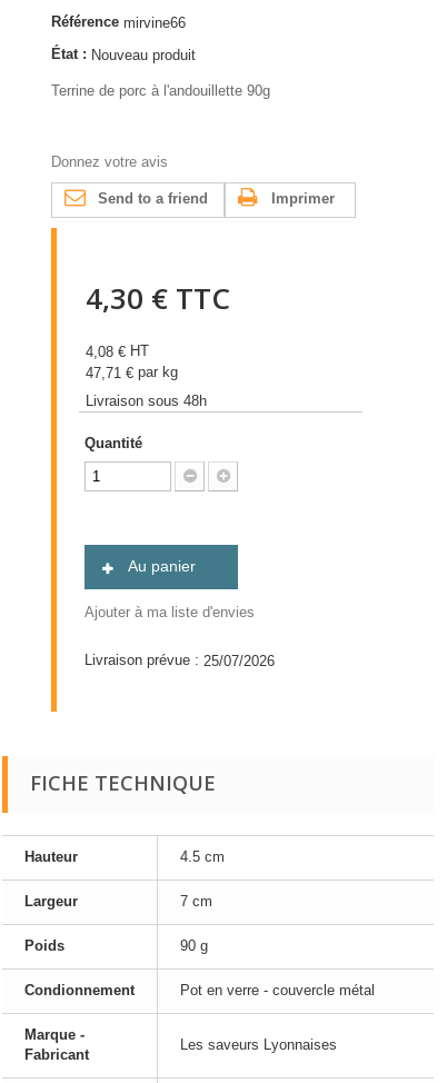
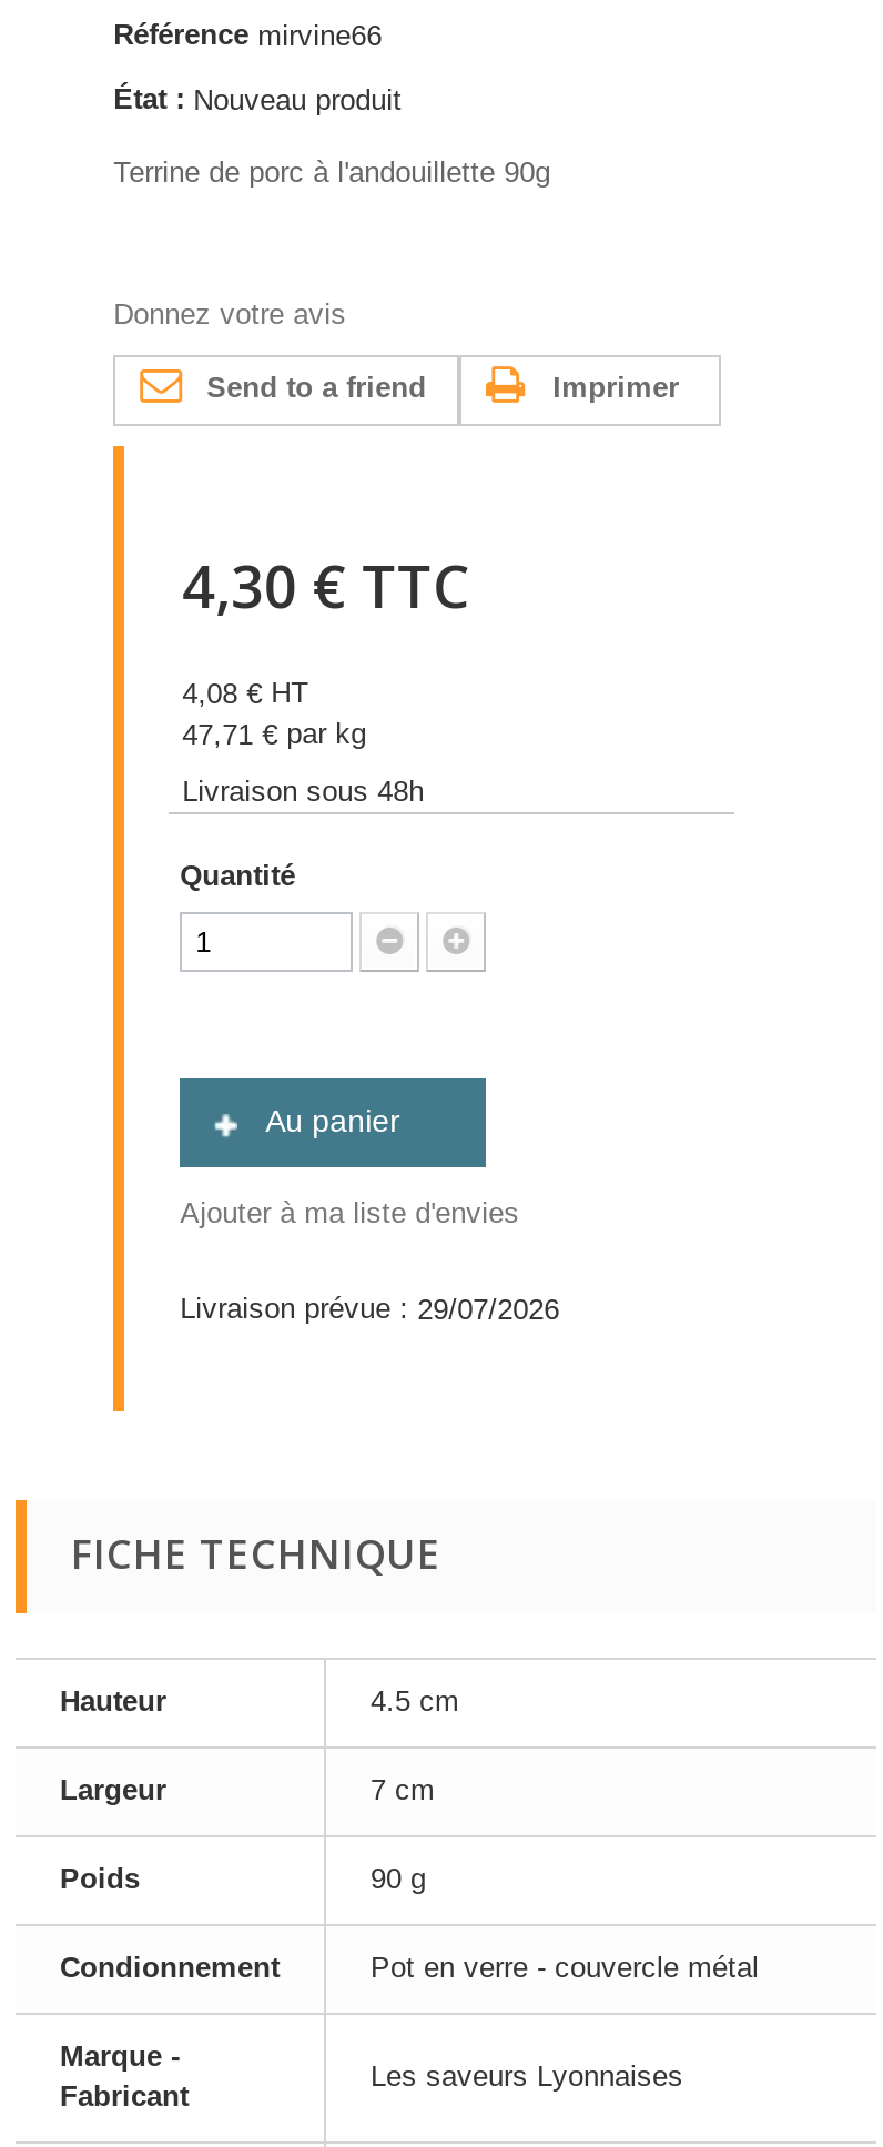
[85,651,275,668] Livraison prévue : 25/07/2026 -> [180,1291,559,1325] Livraison prévue : 29/07/2026

